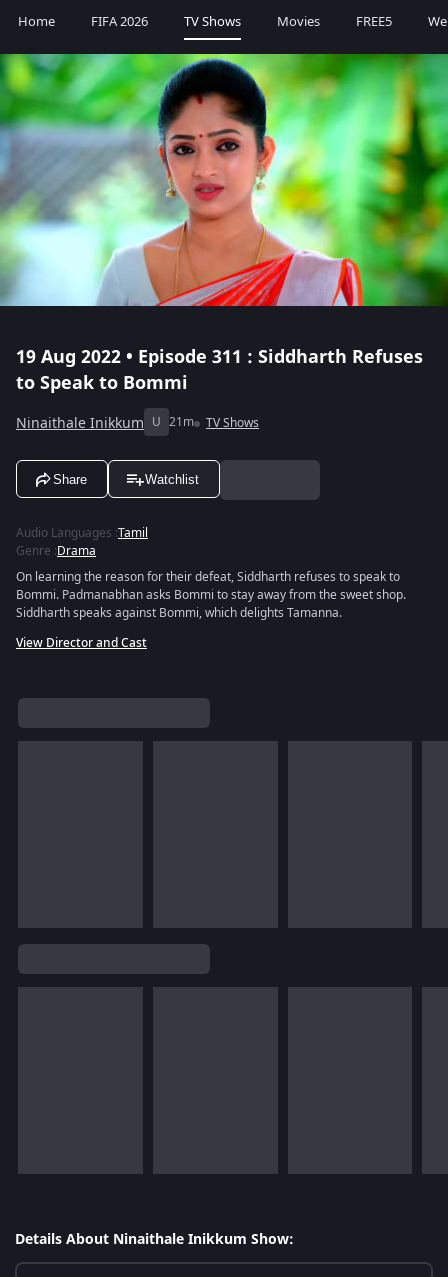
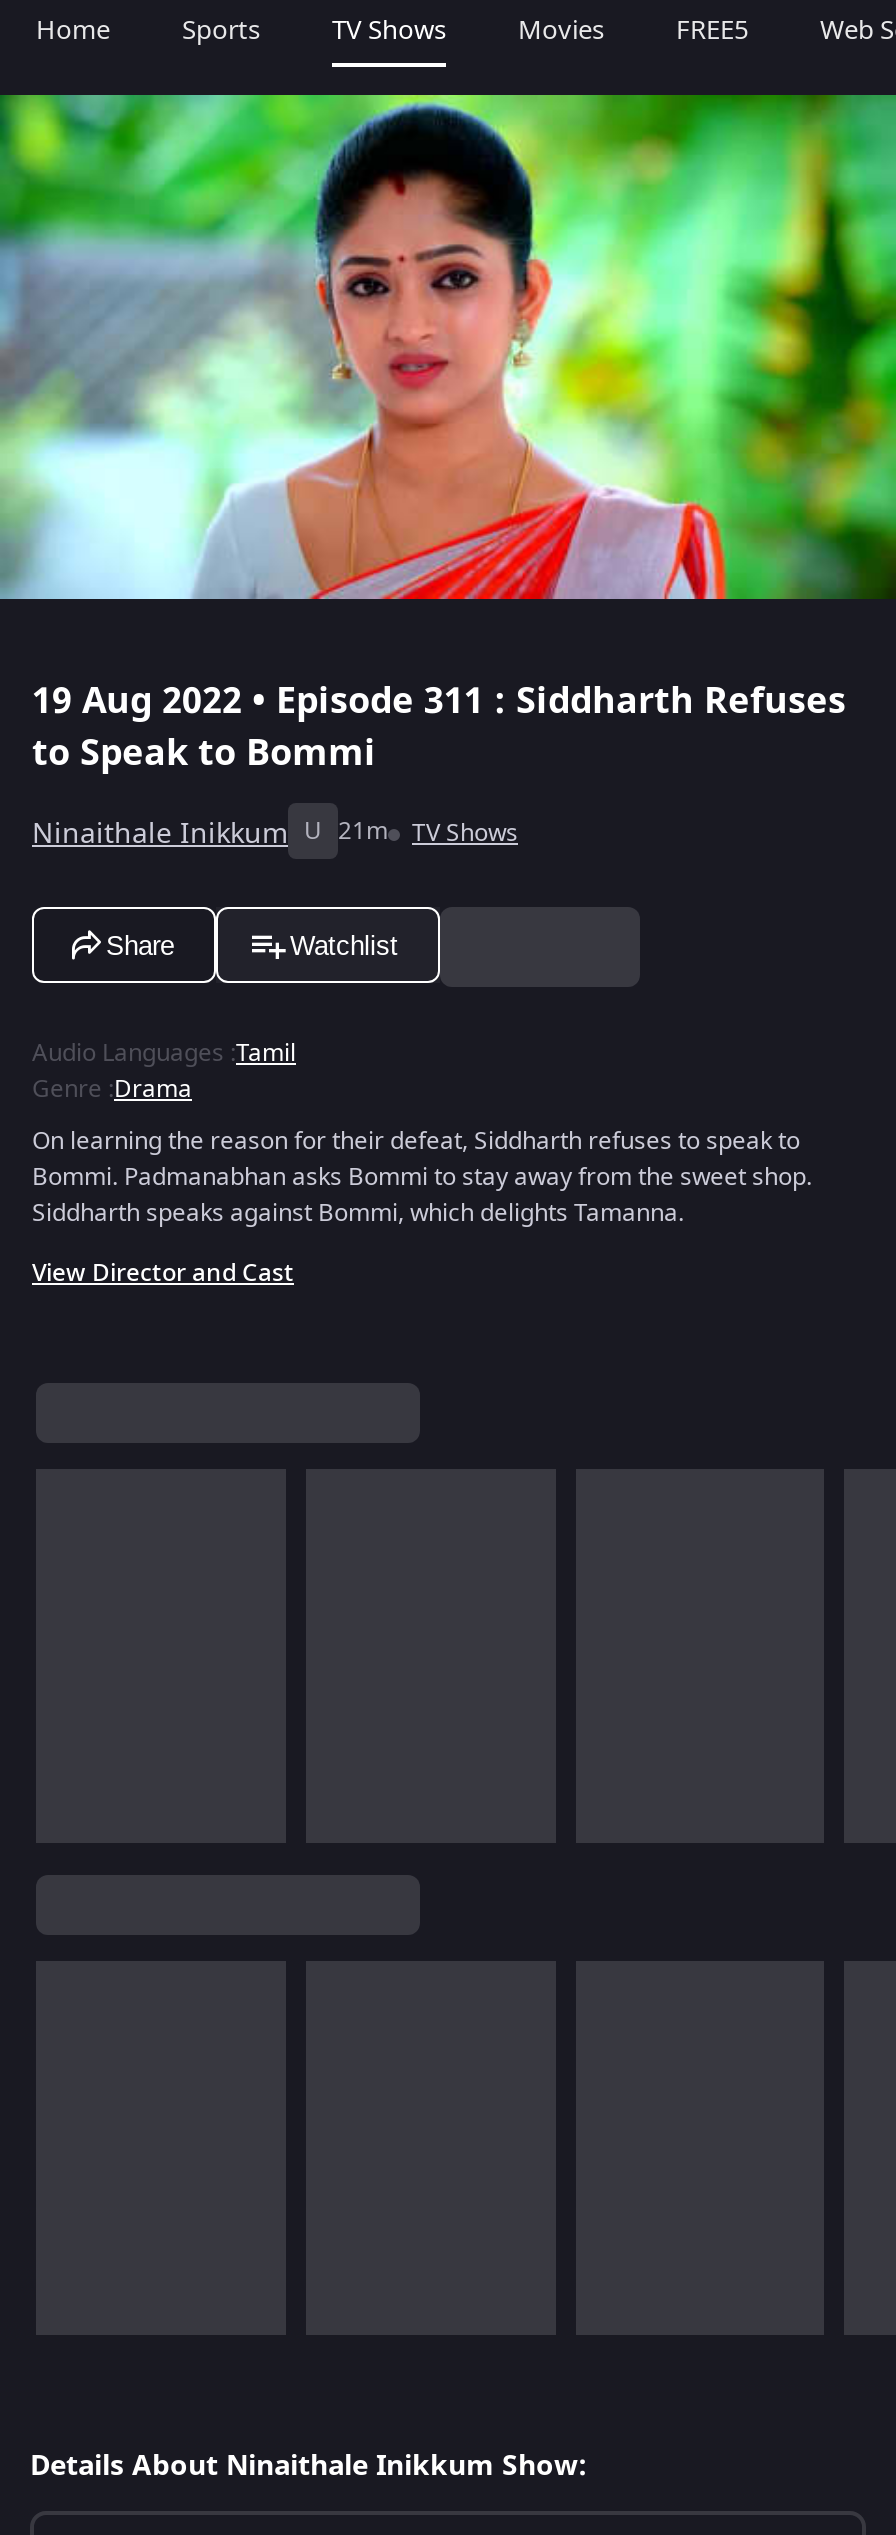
[91,12,148,31] FIFA 2026 -> [182,11,260,49] Sports

